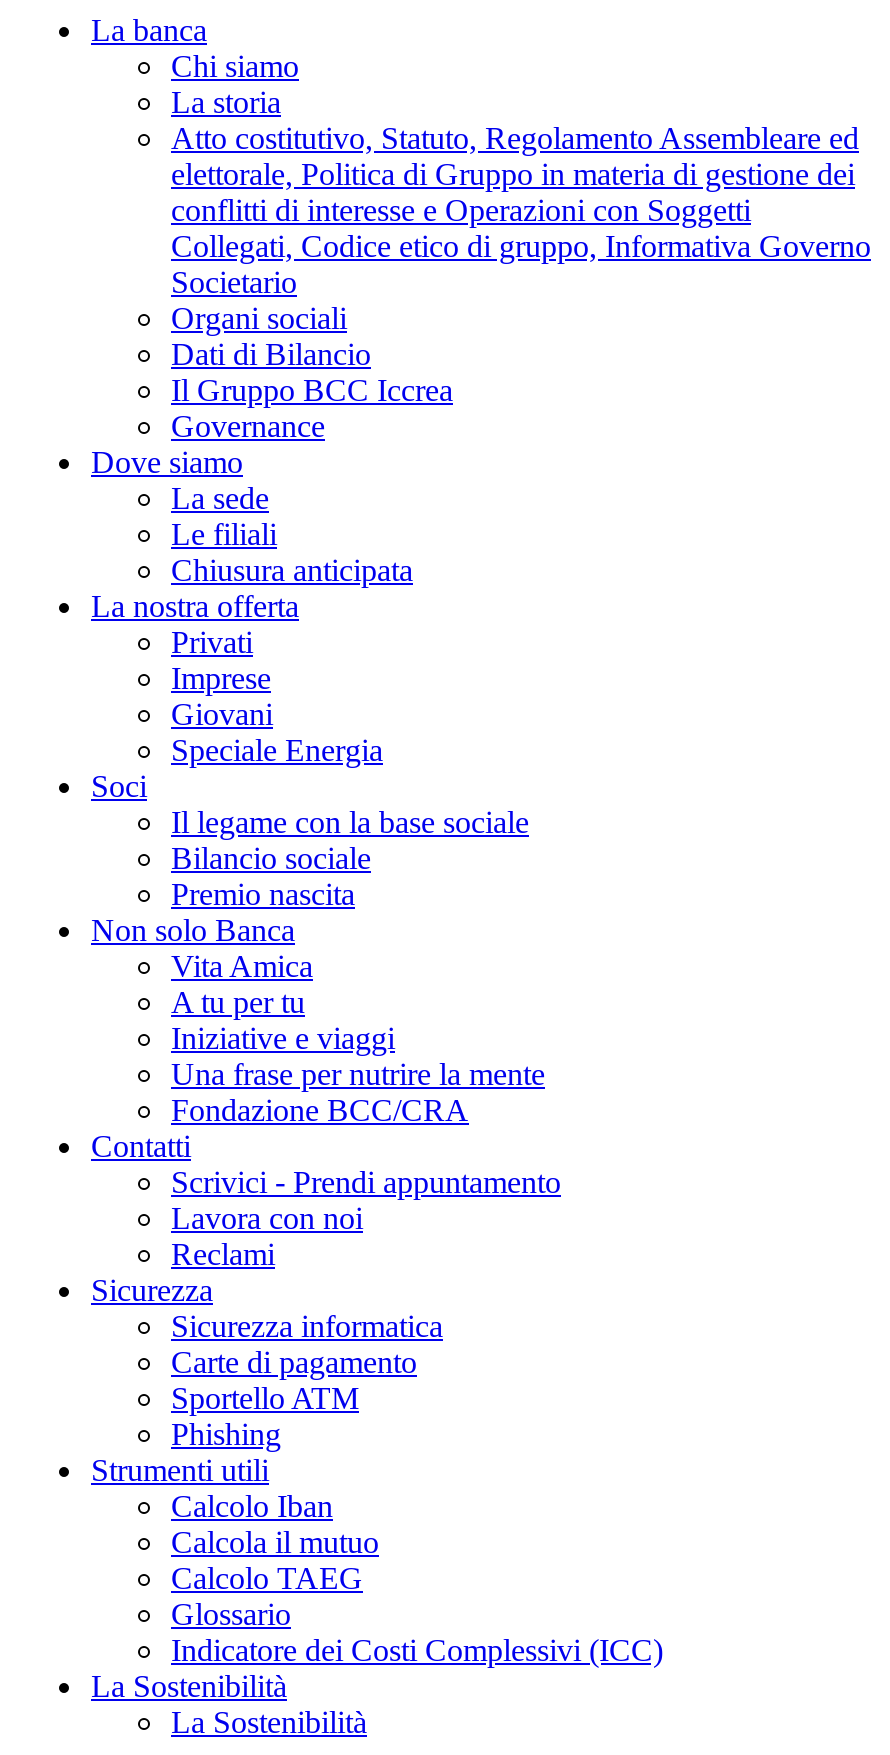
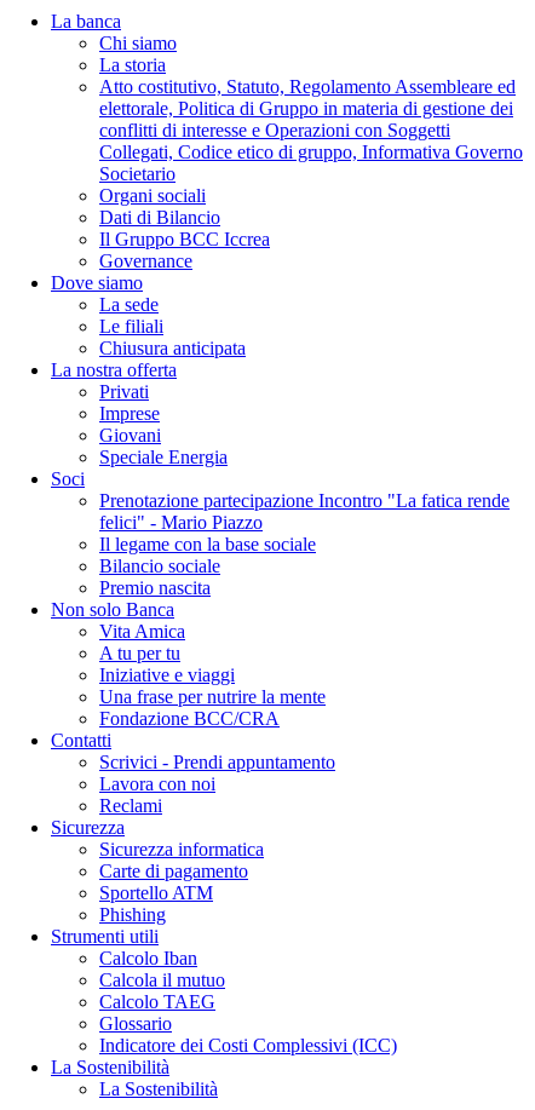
none -> [99,490,510,533] Prenotazione partecipazione Incontro "La fatica rende | felici" - Mario Piazzo

